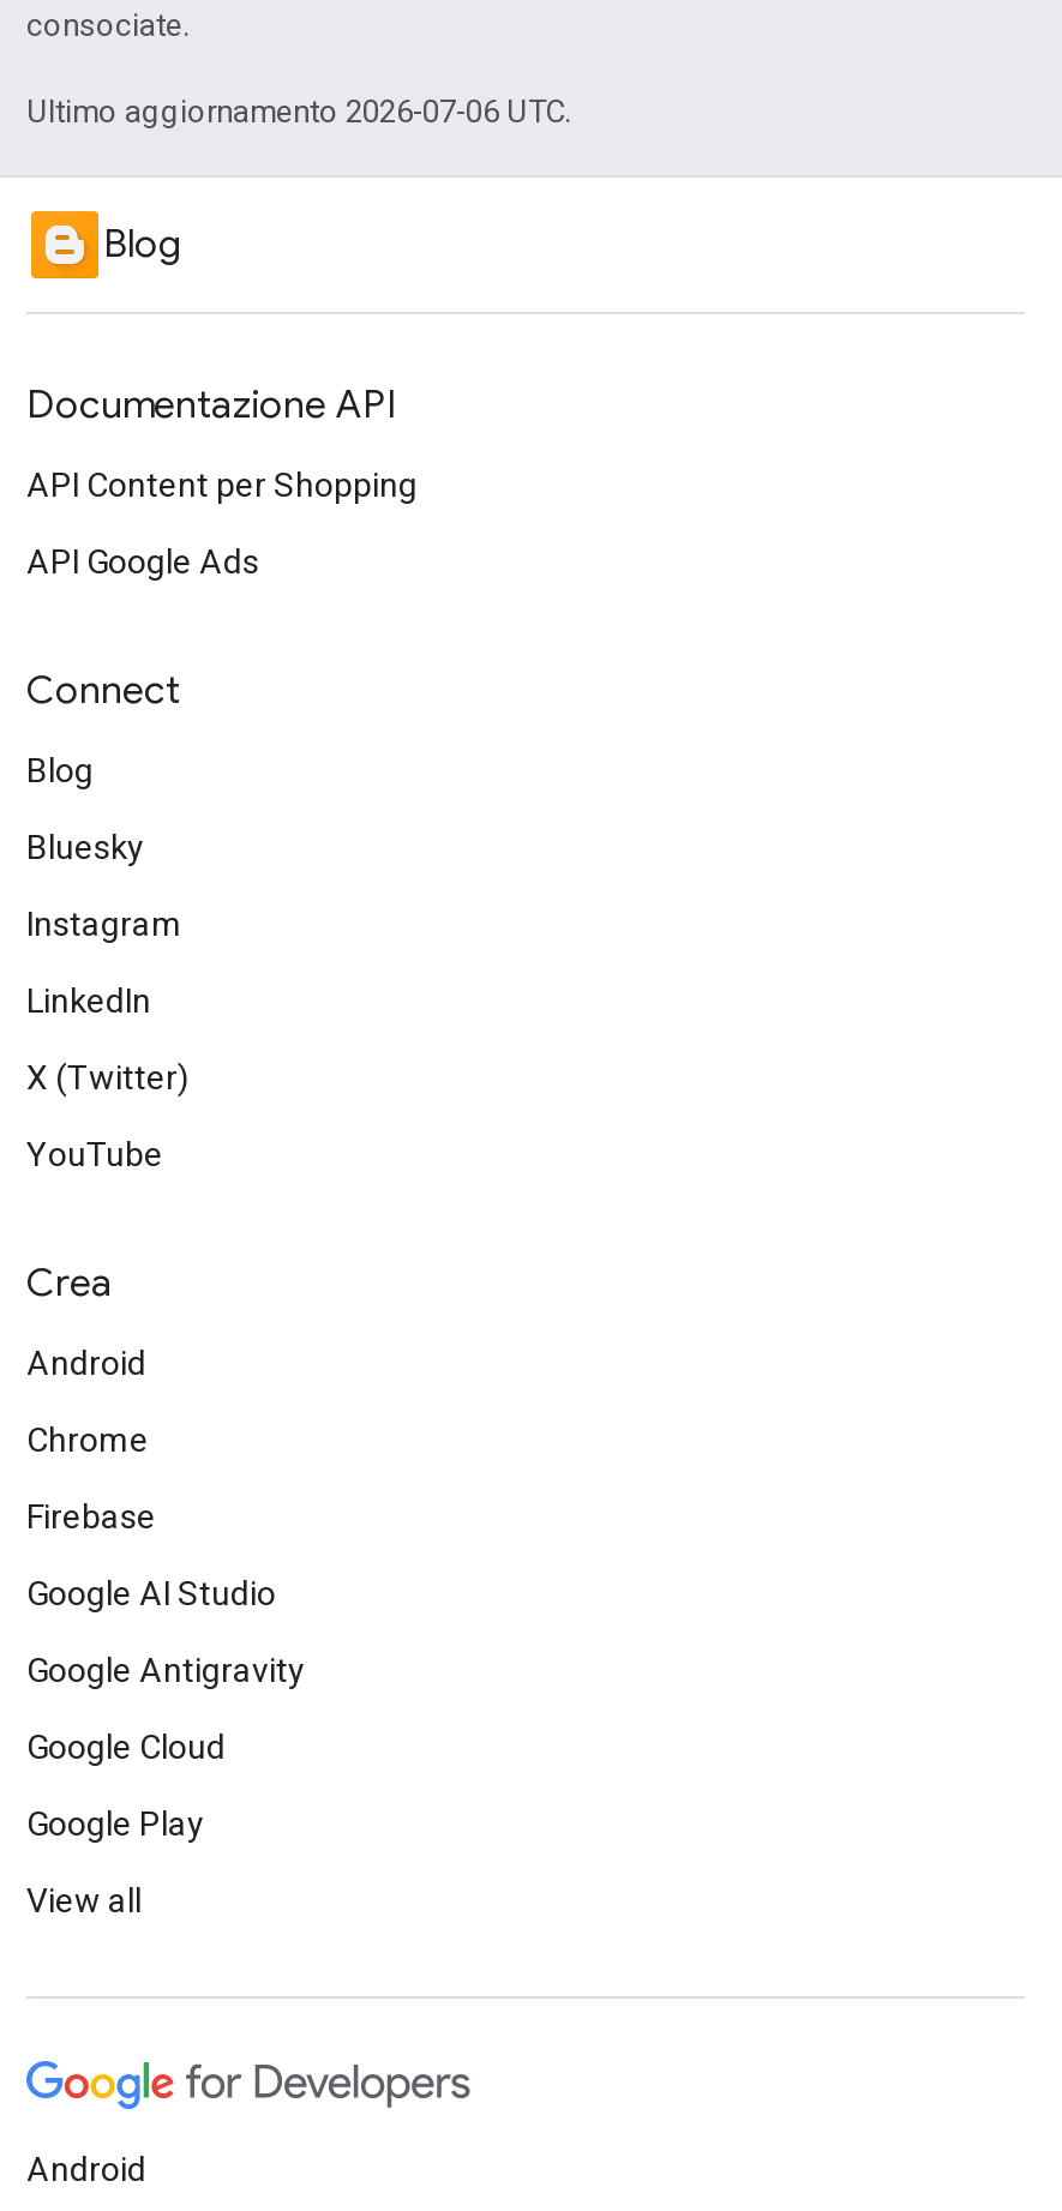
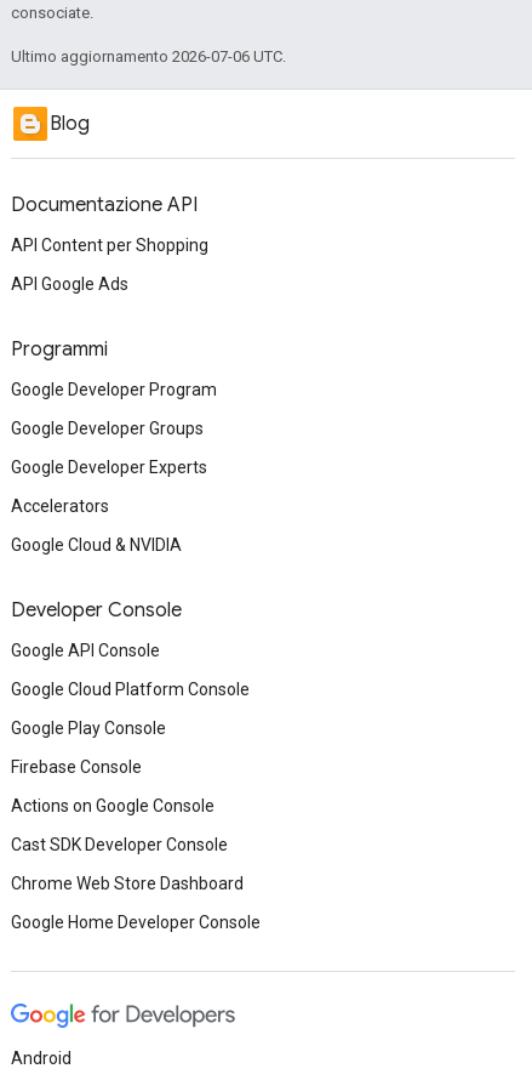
[26,667,305,1919] Connect | Blog | Bluesky | Instagram | LinkedIn | X (Twitter) | YouTube | Crea | Android | Chrome | Firebase | Google AI Studio | Google Antigravity | Google Cloud | Google Play | View all -> [11,337,261,932] Programmi | Google Developer Program | Google Developer Groups | Google Developer Experts | Accelerators | Google Cloud & NVIDIA | Developer Console | Google API Console | Google Cloud Platform Console | Google Play Console | Firebase Console | Actions on Google Console | Cast SDK Developer Console | Chrome Web Store Dashboard | Google Home Developer Console

